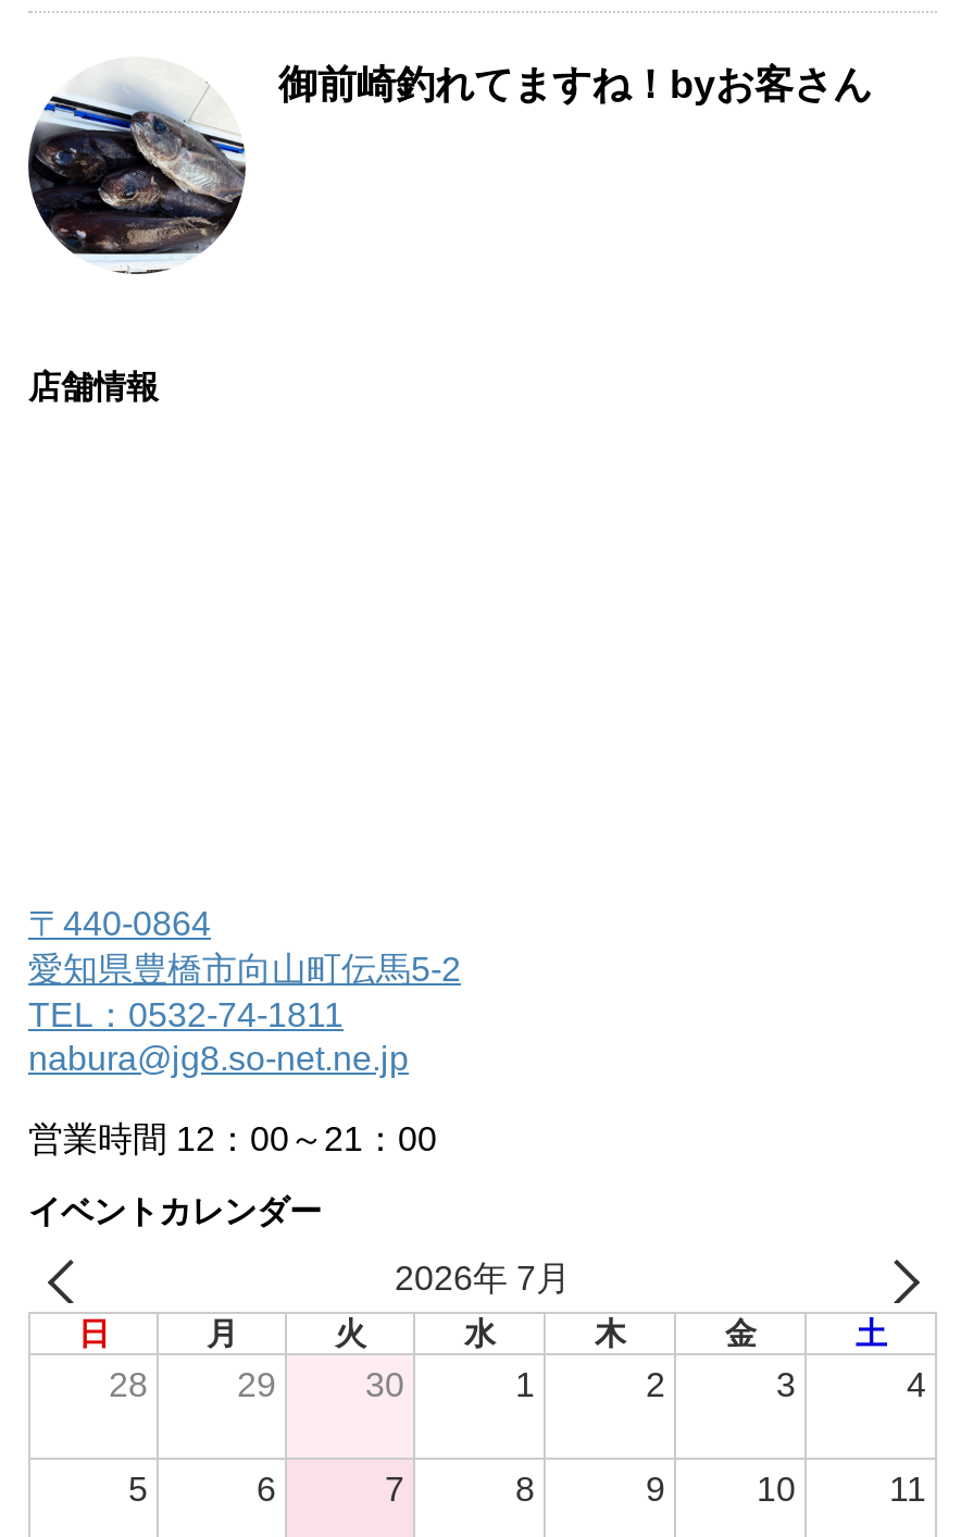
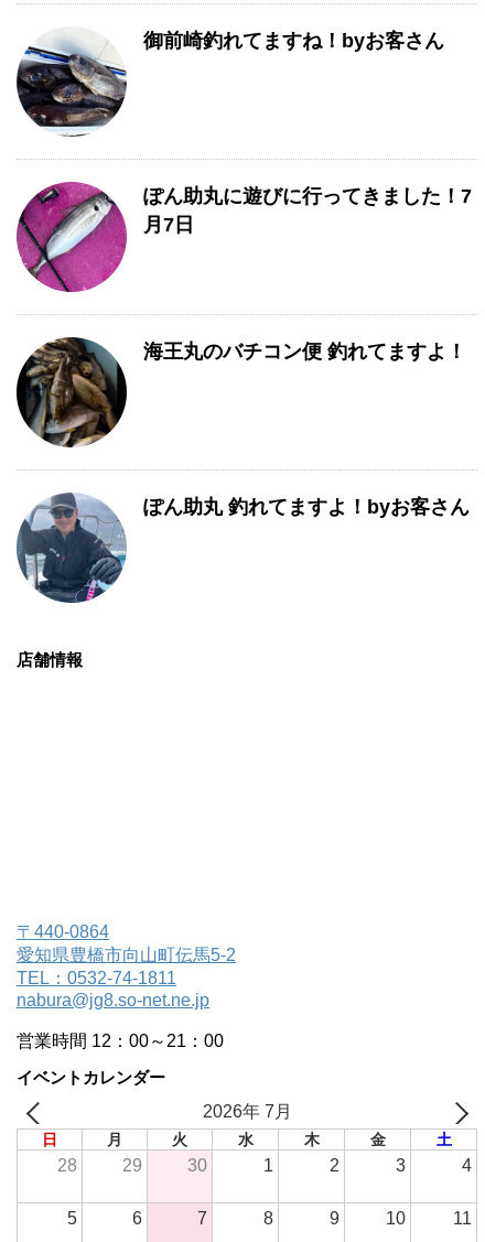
none -> [15,181,472,293] [image] | ぽん助丸に遊びに行ってきました！7 | 月7日
none -> [15,336,466,449] [image] | 海王丸のバチコン便 釣れてますよ！
none -> [17,493,470,603] [image] | ぽん助丸 釣れてますよ！byお客さん

